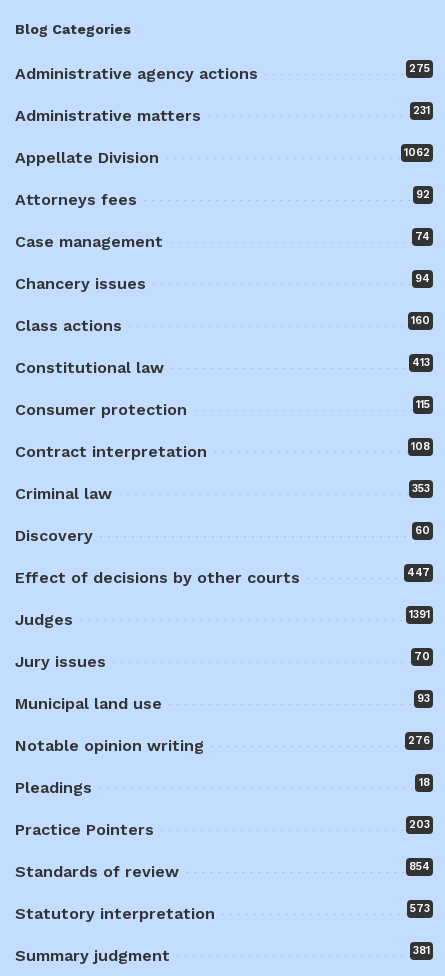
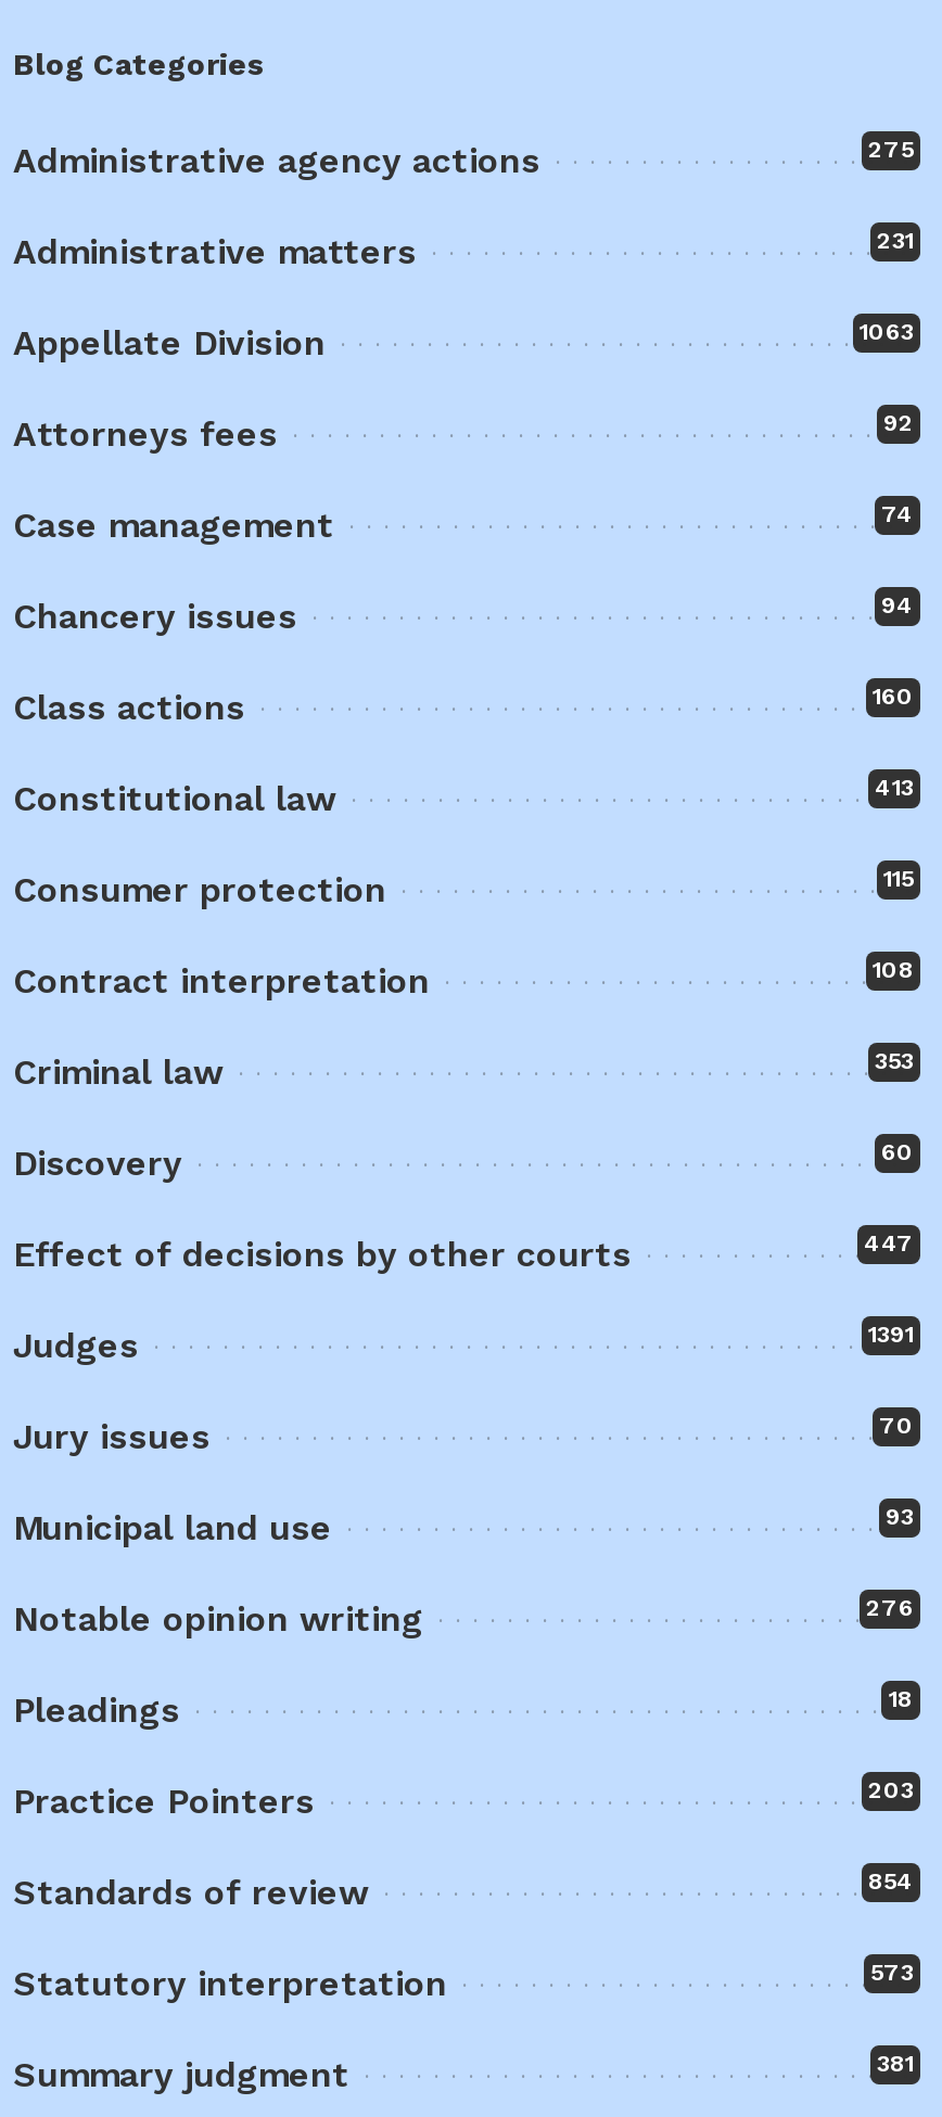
[404,146,430,159] 1062 -> [860,318,914,346] 1063

